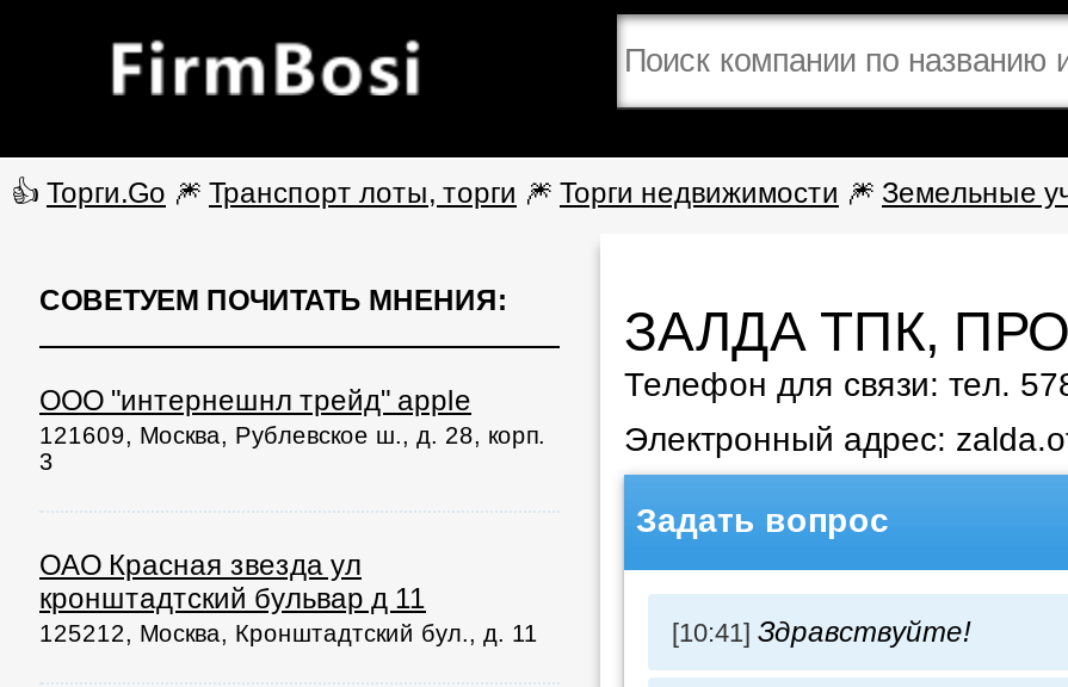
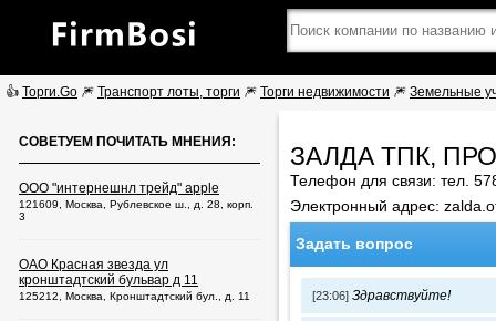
[672,615,970,649] [10:41] Здравствуйте! -> [312,288,451,303] [23:06] Здравствуйте!

